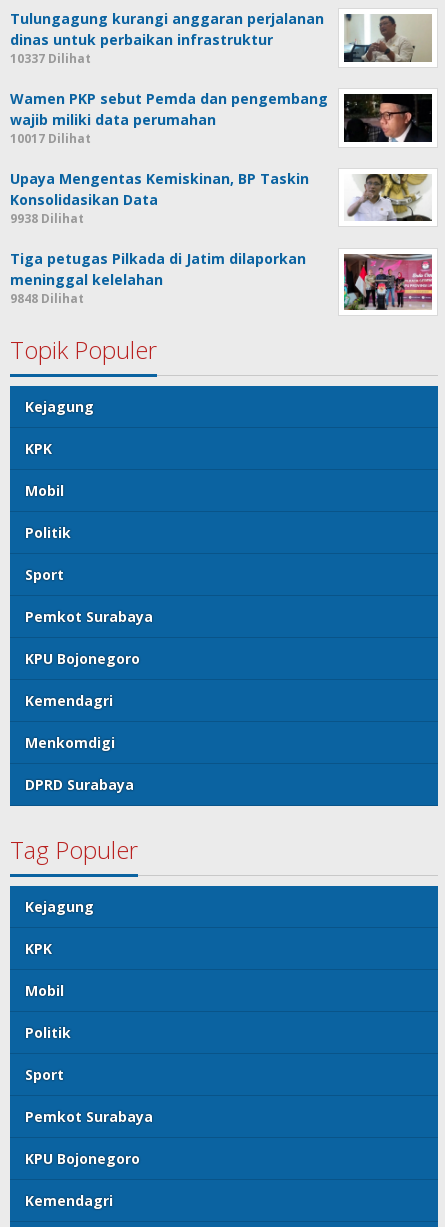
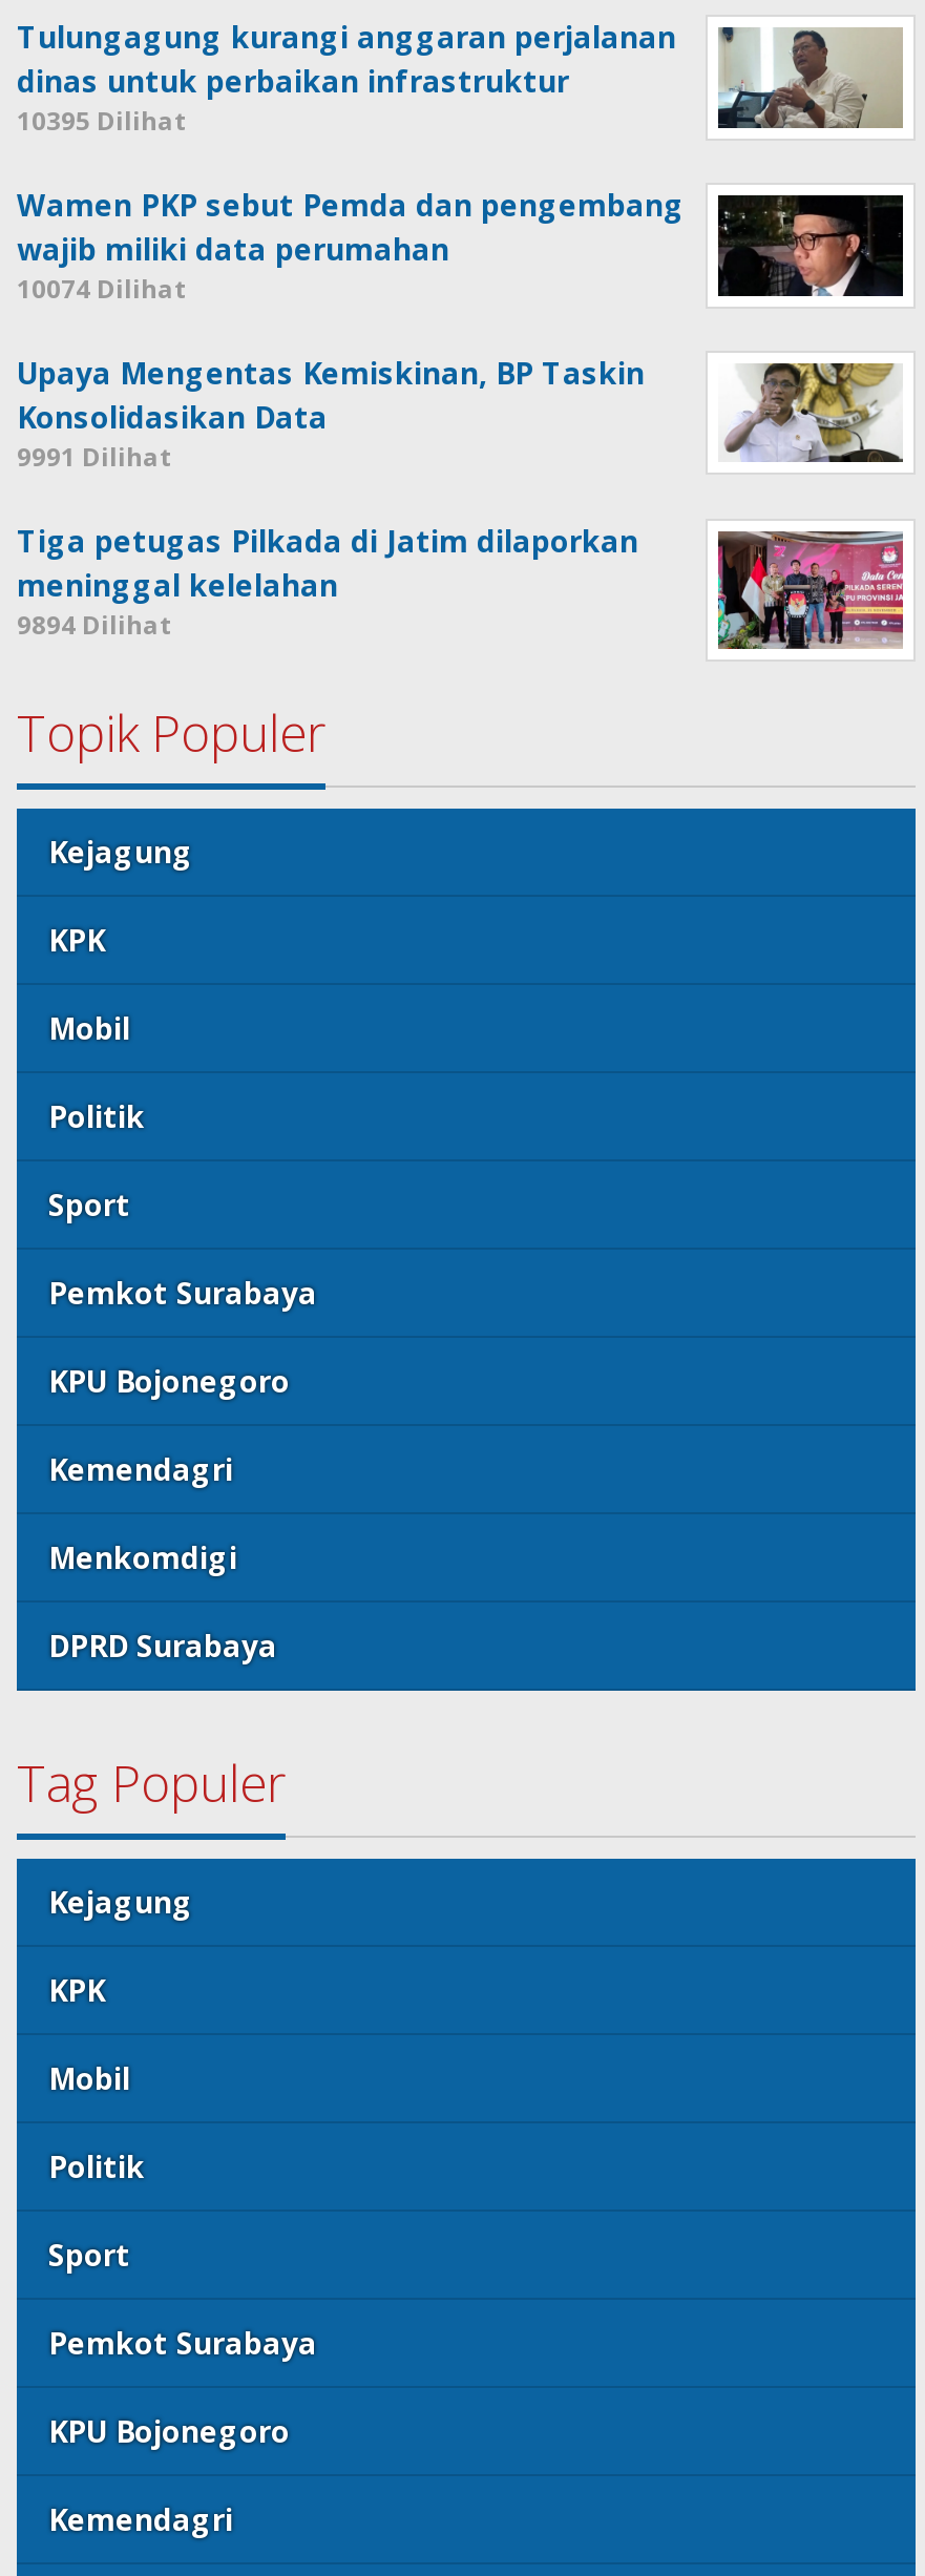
[10,50,91,67] 10337 Dilihat -> [17,103,187,139] 10395 Dilihat
[10,130,91,147] 10017 Dilihat -> [17,272,187,307] 10074 Dilihat
[10,210,84,227] 9938 Dilihat -> [17,440,172,476] 9991 Dilihat
[10,290,84,307] 9848 Dilihat -> [17,608,172,644] 9894 Dilihat

